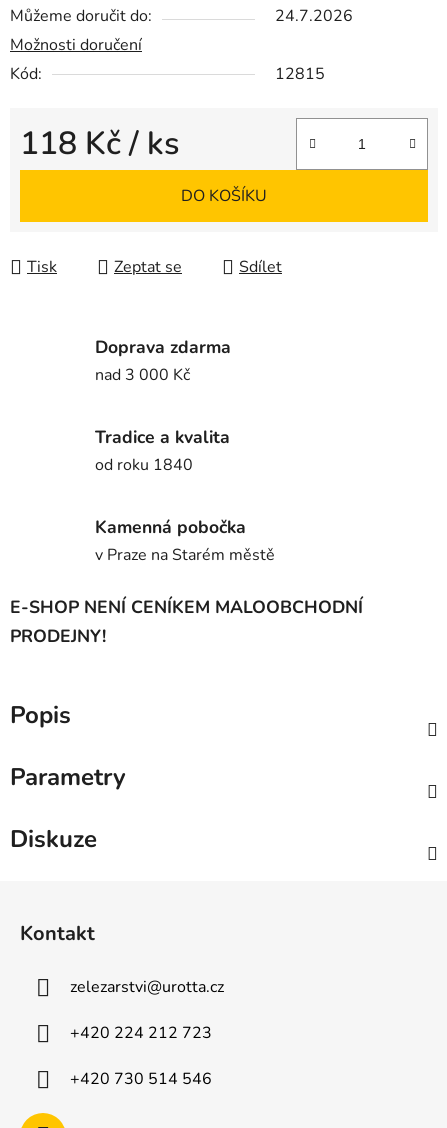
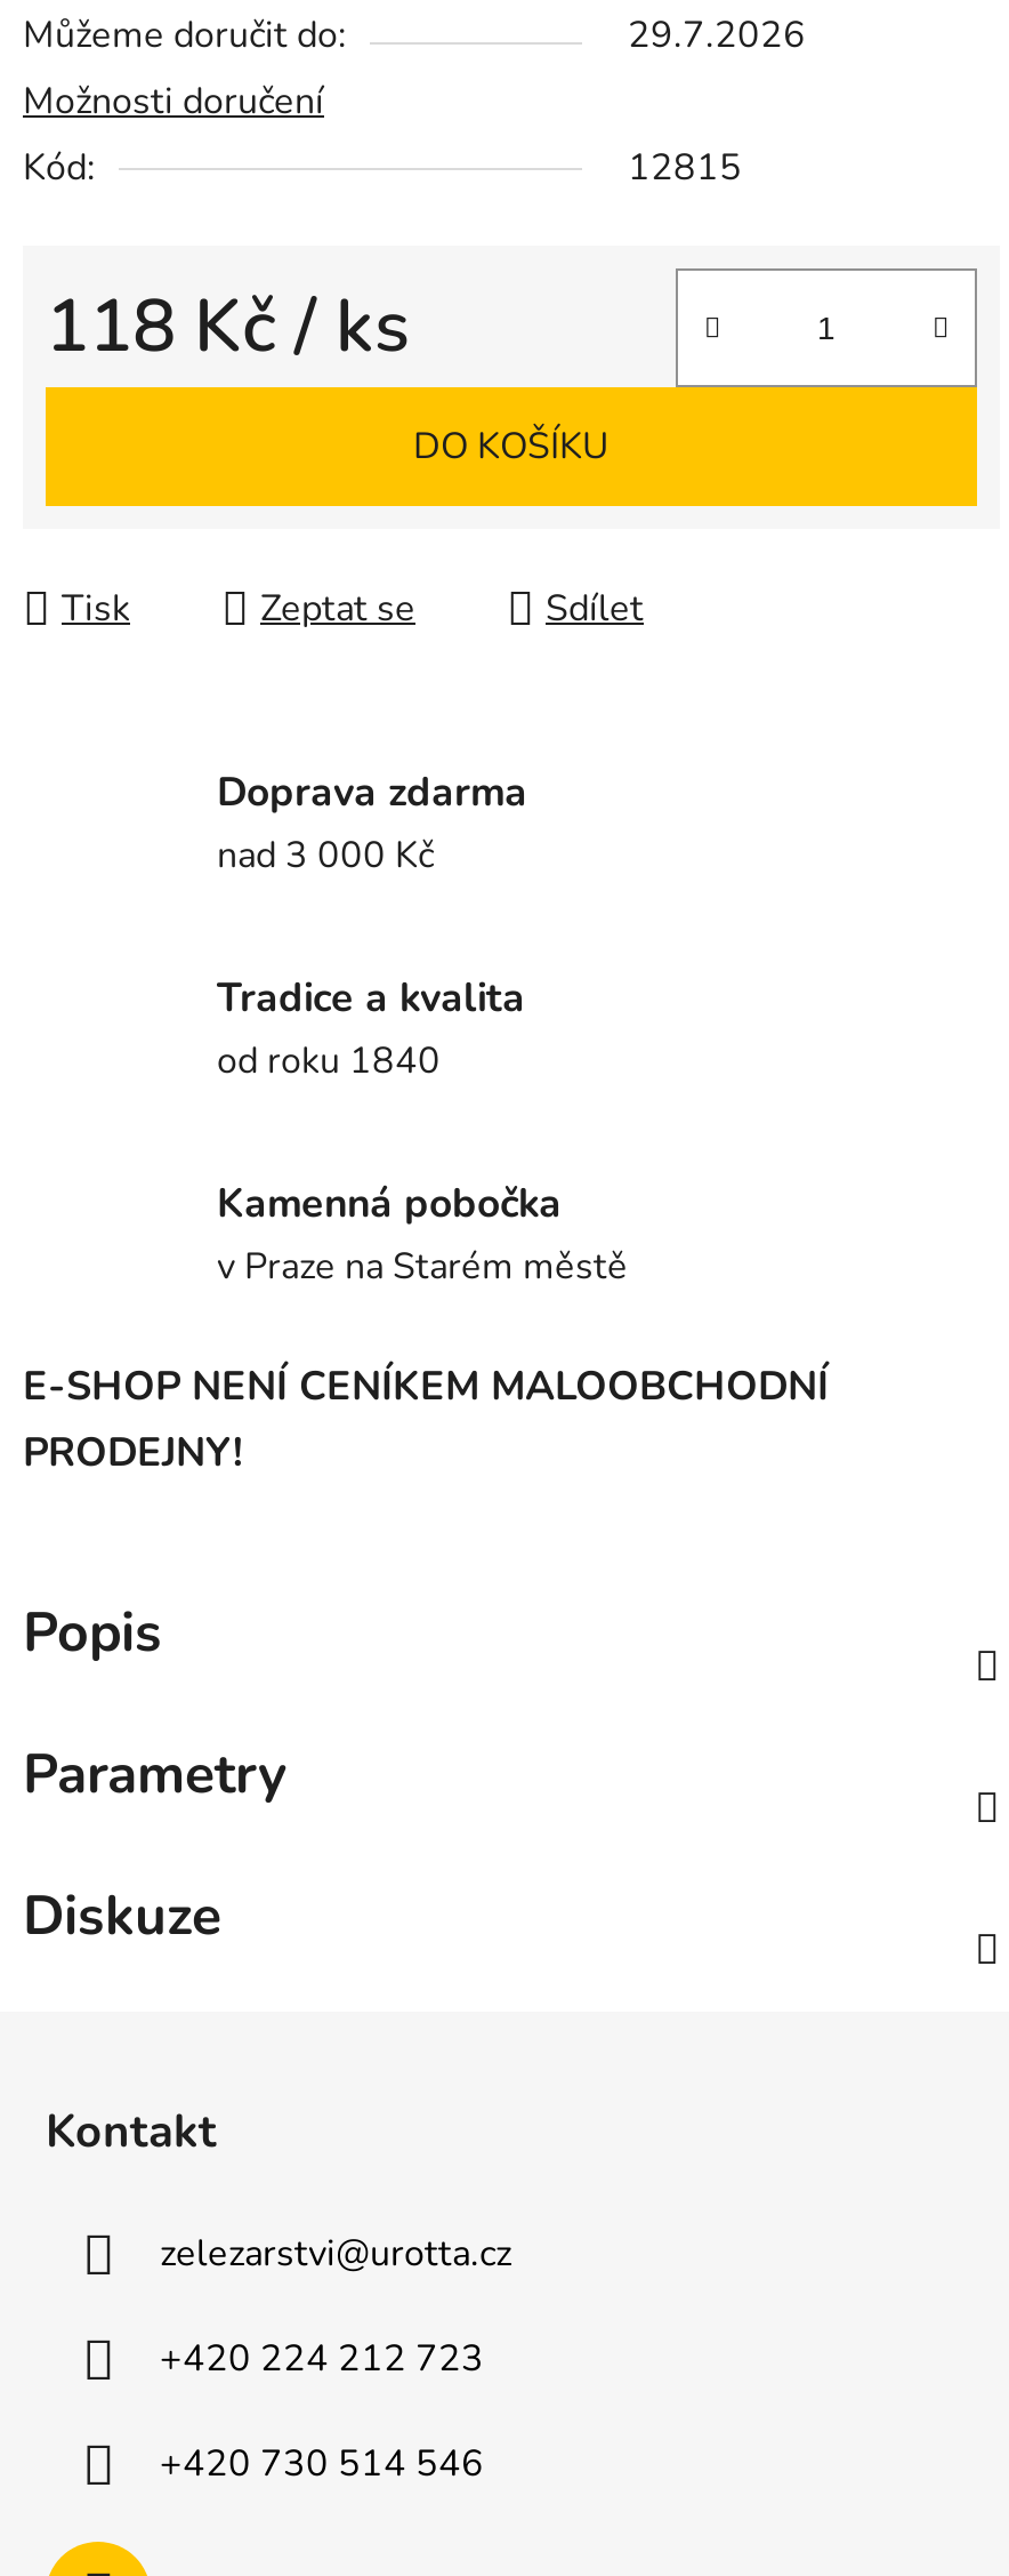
[275,5,353,27] 24.7.2026 -> [628,11,806,61] 29.7.2026

